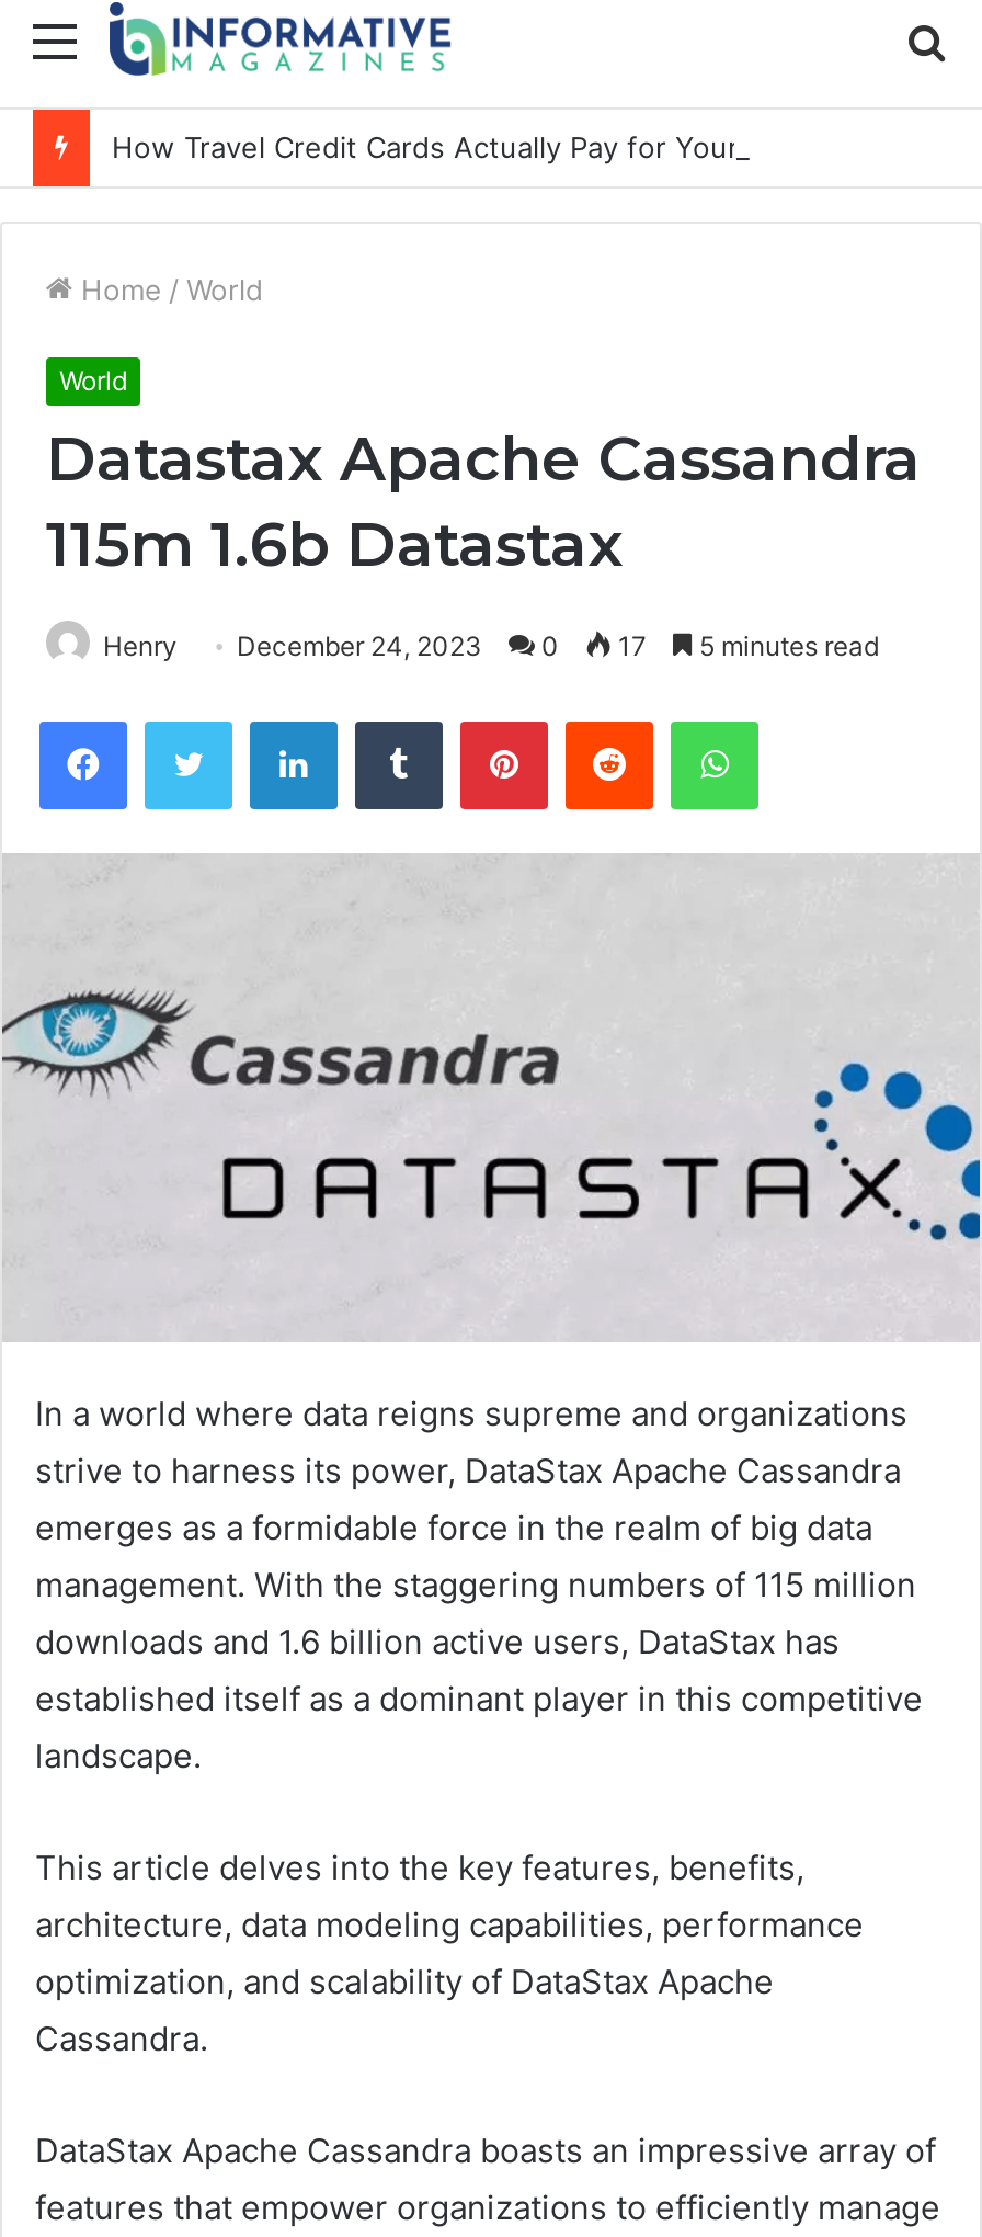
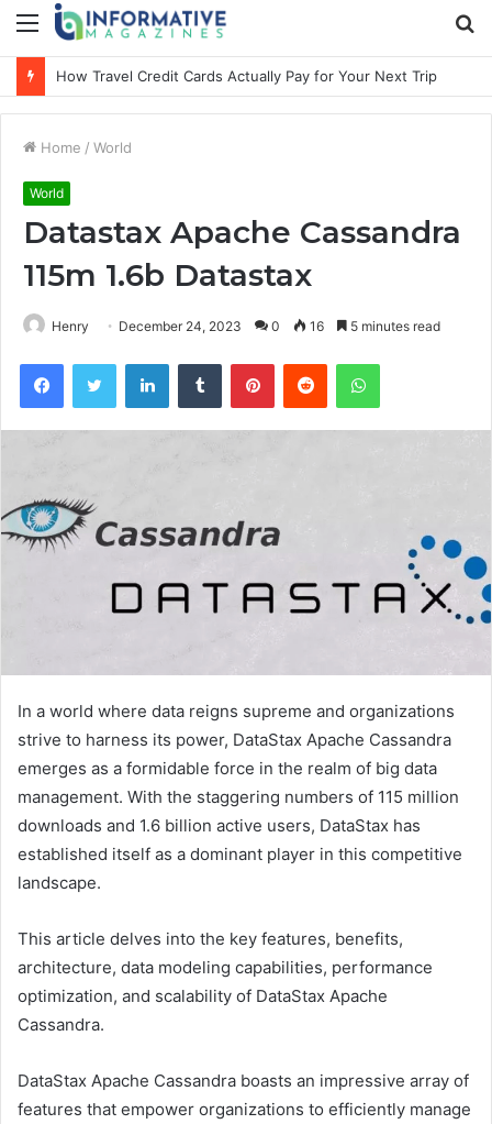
[103,629,879,662] Henry December 24, 2023 0 17 5 minutes read -> [52,318,440,334] Henry December 24, 2023 0 16 5 minutes read

